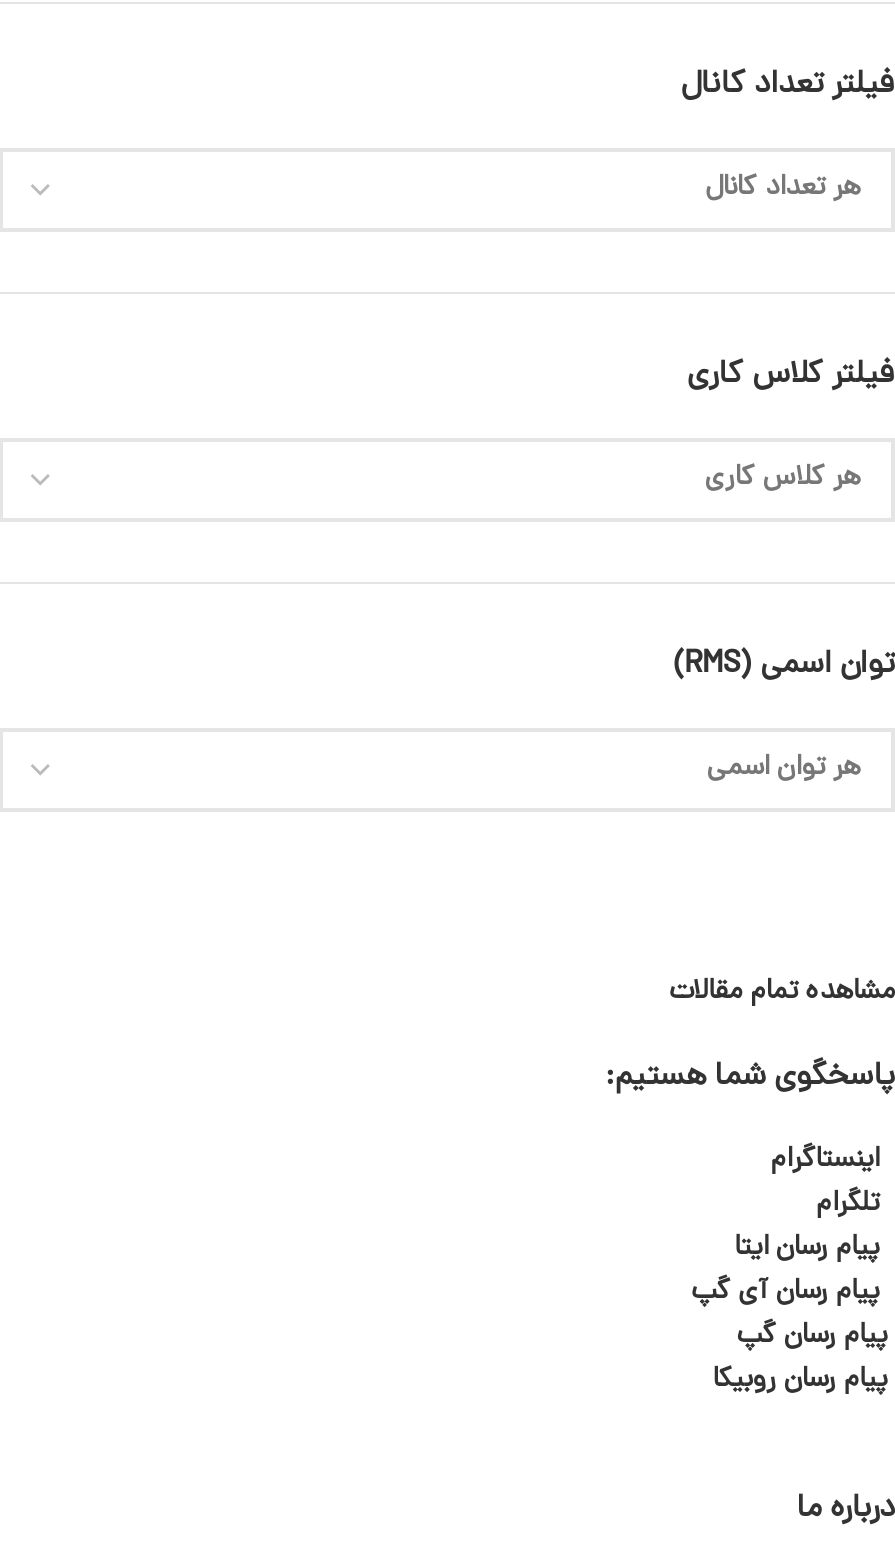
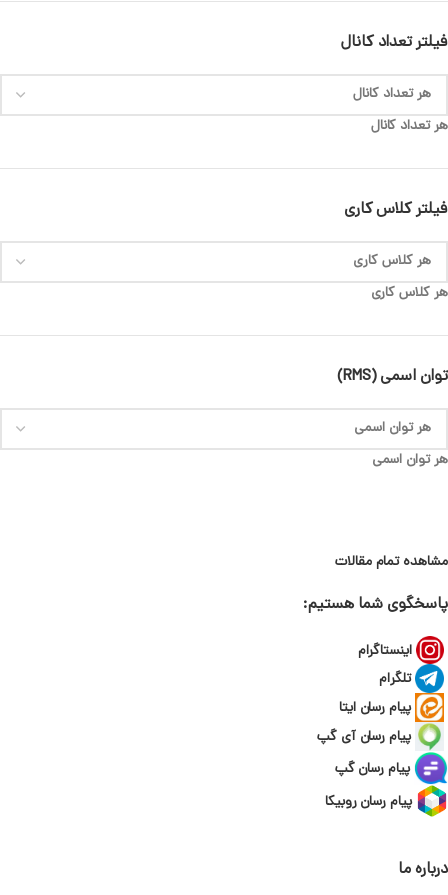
none -> [371,116,448,137] هر تعداد کانال
none -> [370,283,448,304] هر کلاس کاری
none -> [372,450,448,471] هر توان اسمی

